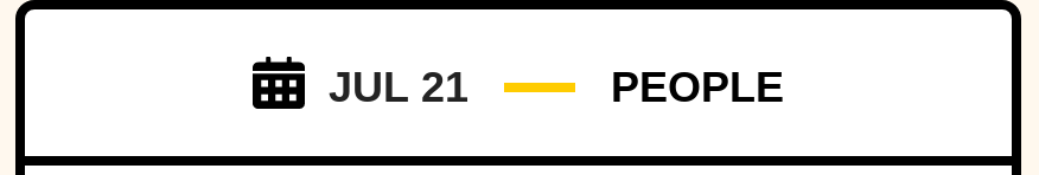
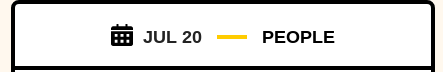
[329,64,468,111] JUL 21 -> [143,27,202,47] JUL 20

